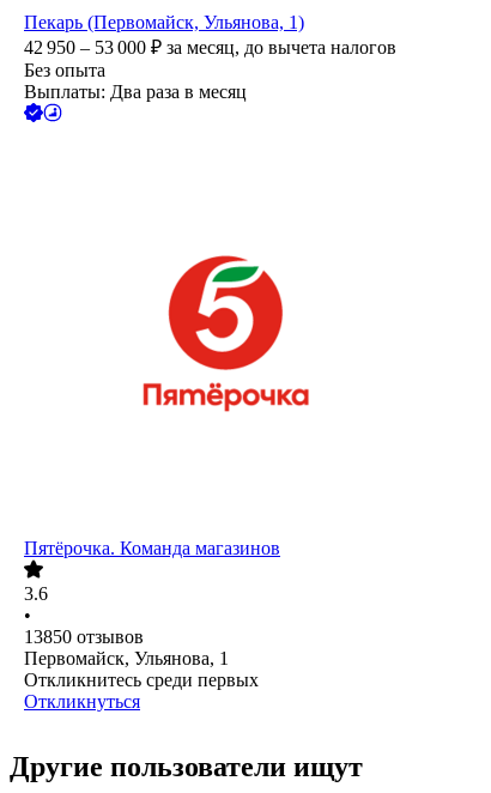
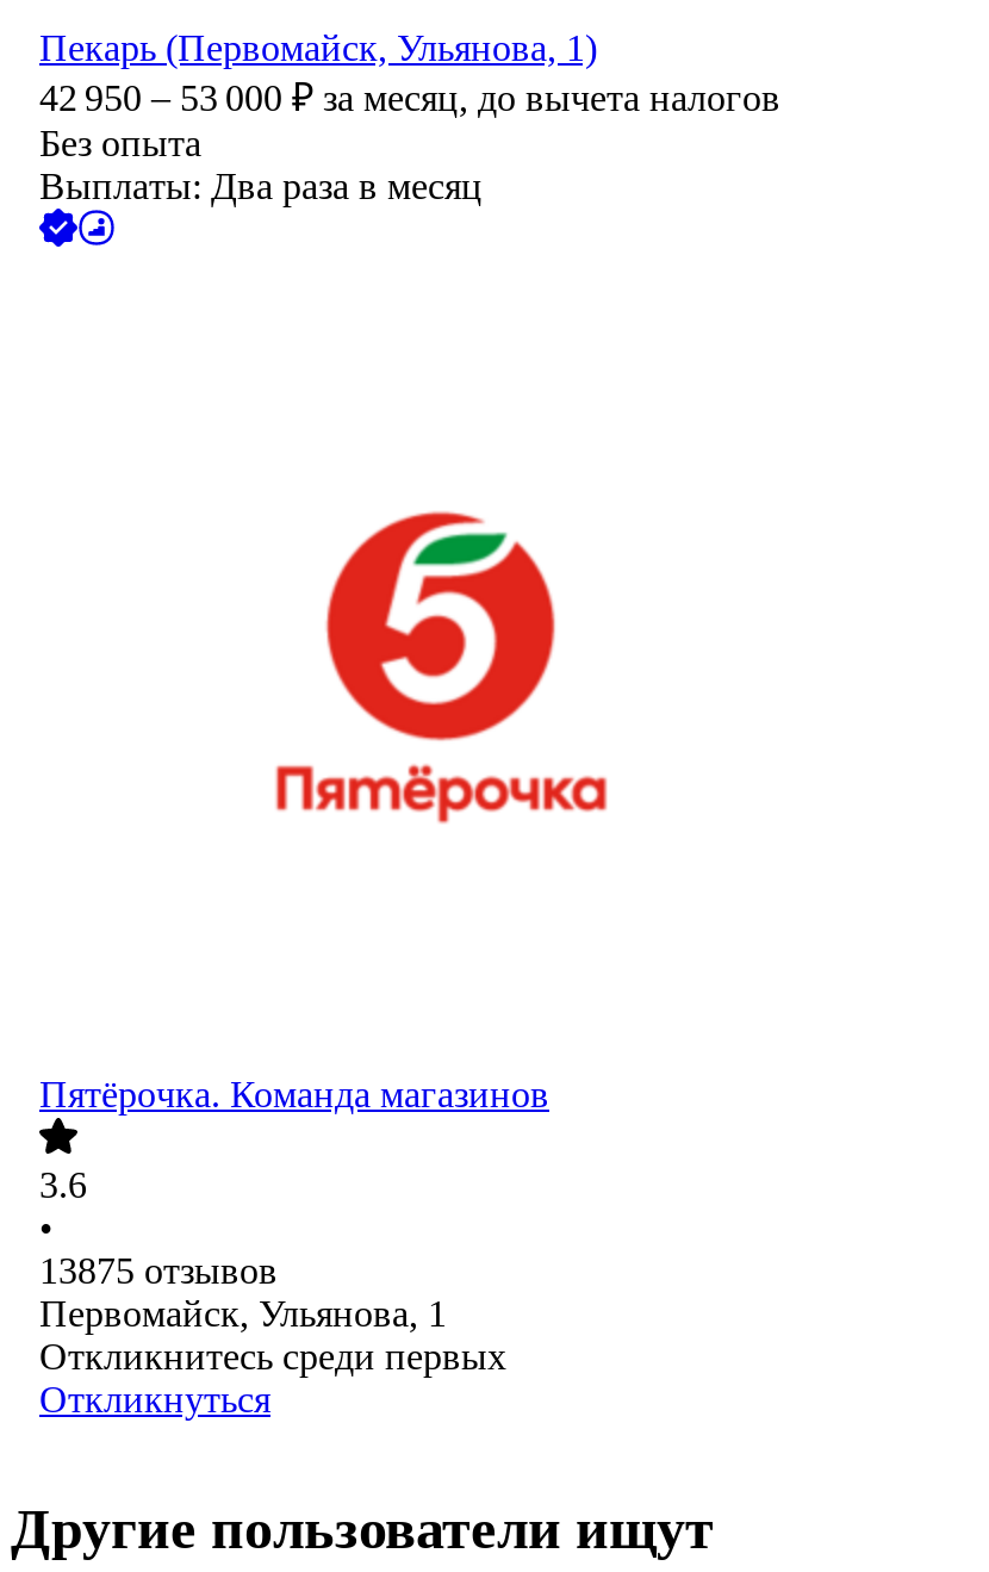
[24,627,144,647] 13850 отзывов -> [39,1251,278,1291] 13875 отзывов

